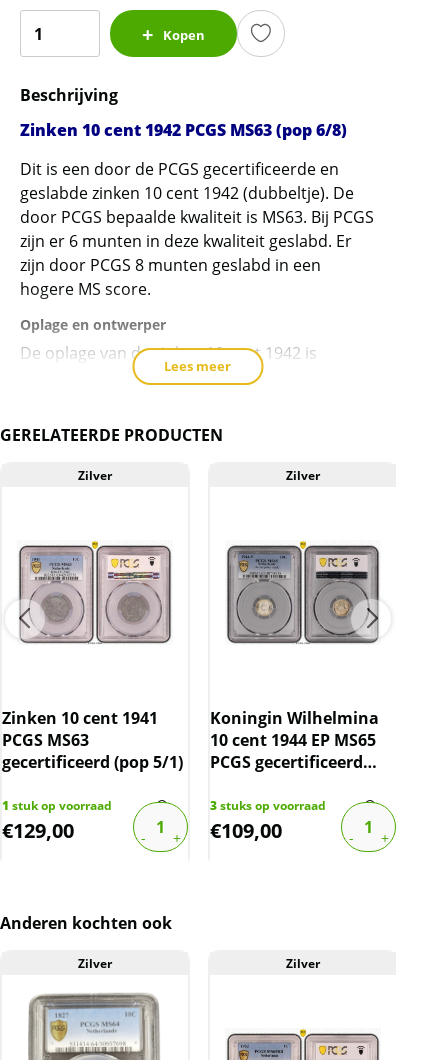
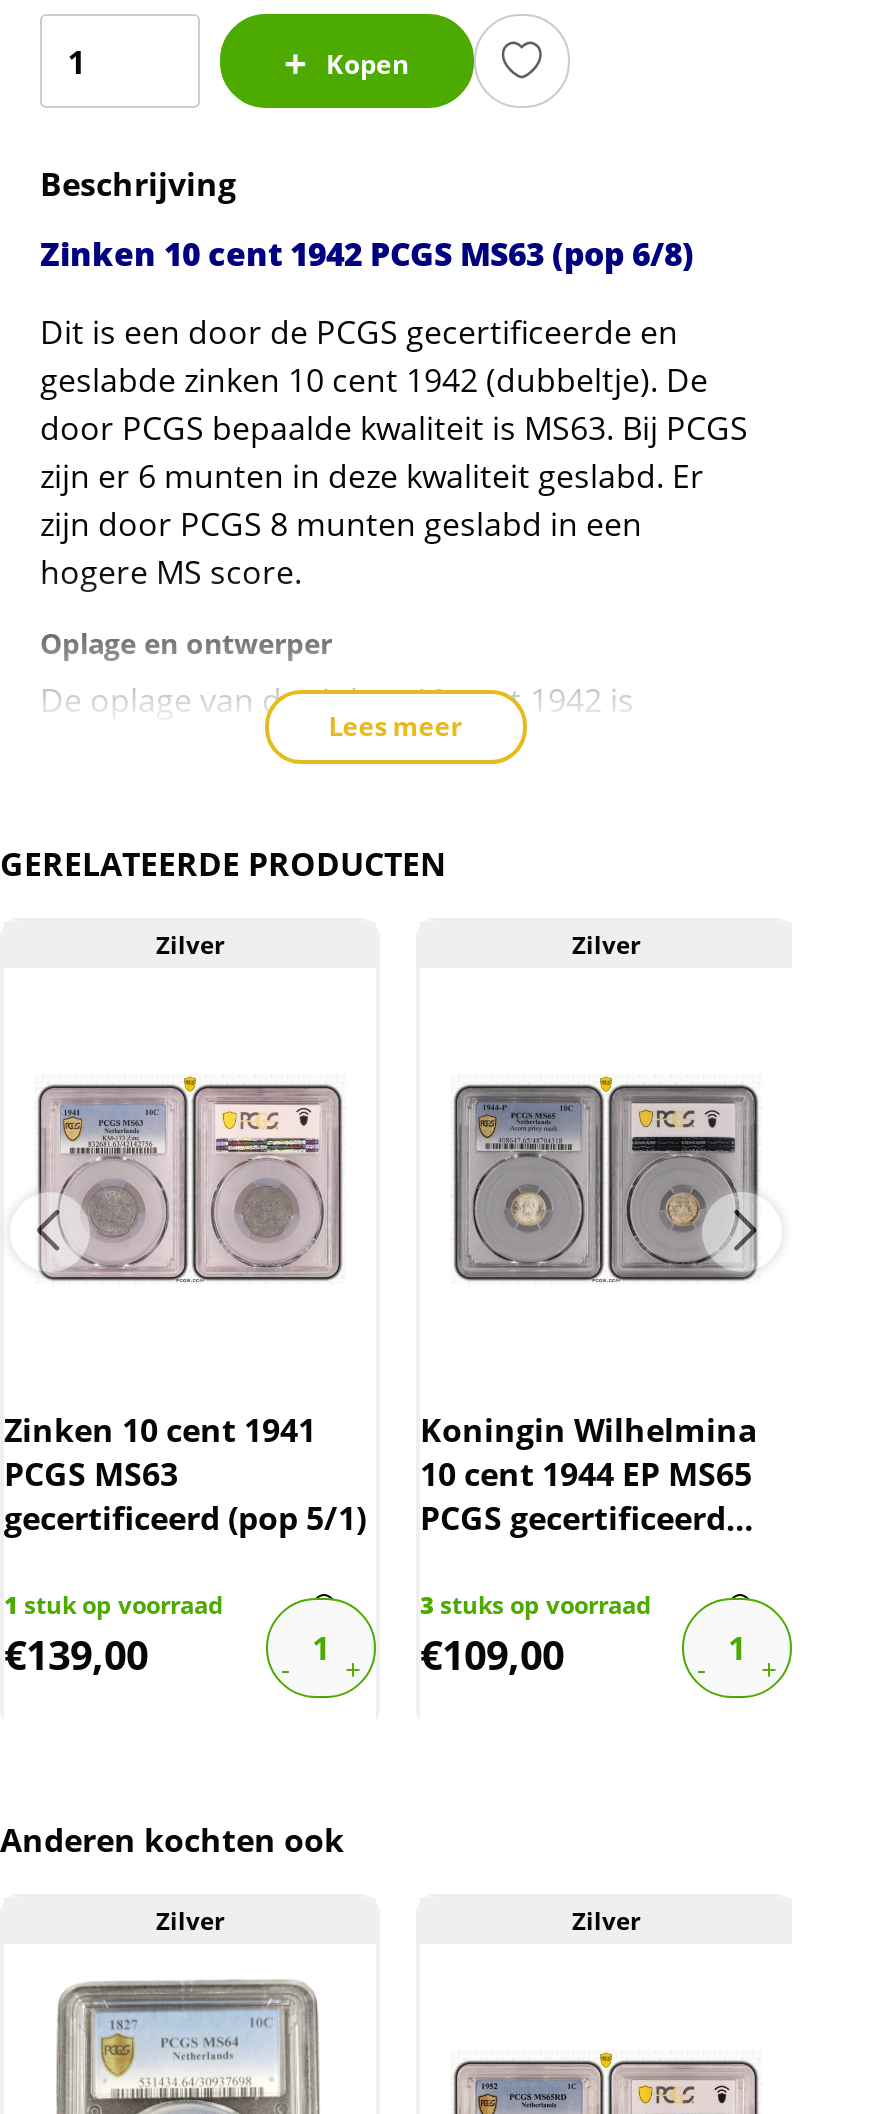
[2,817,74,844] €129,00 -> [4,1629,148,1683] €139,00

